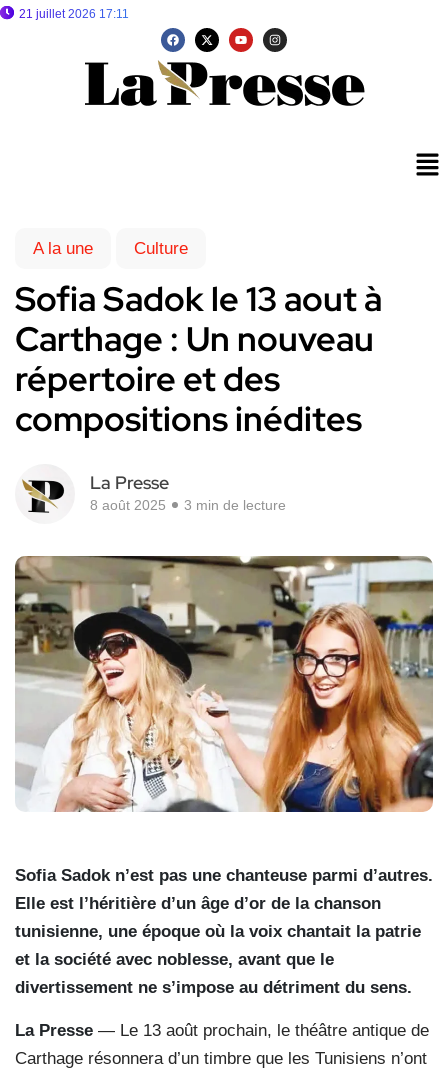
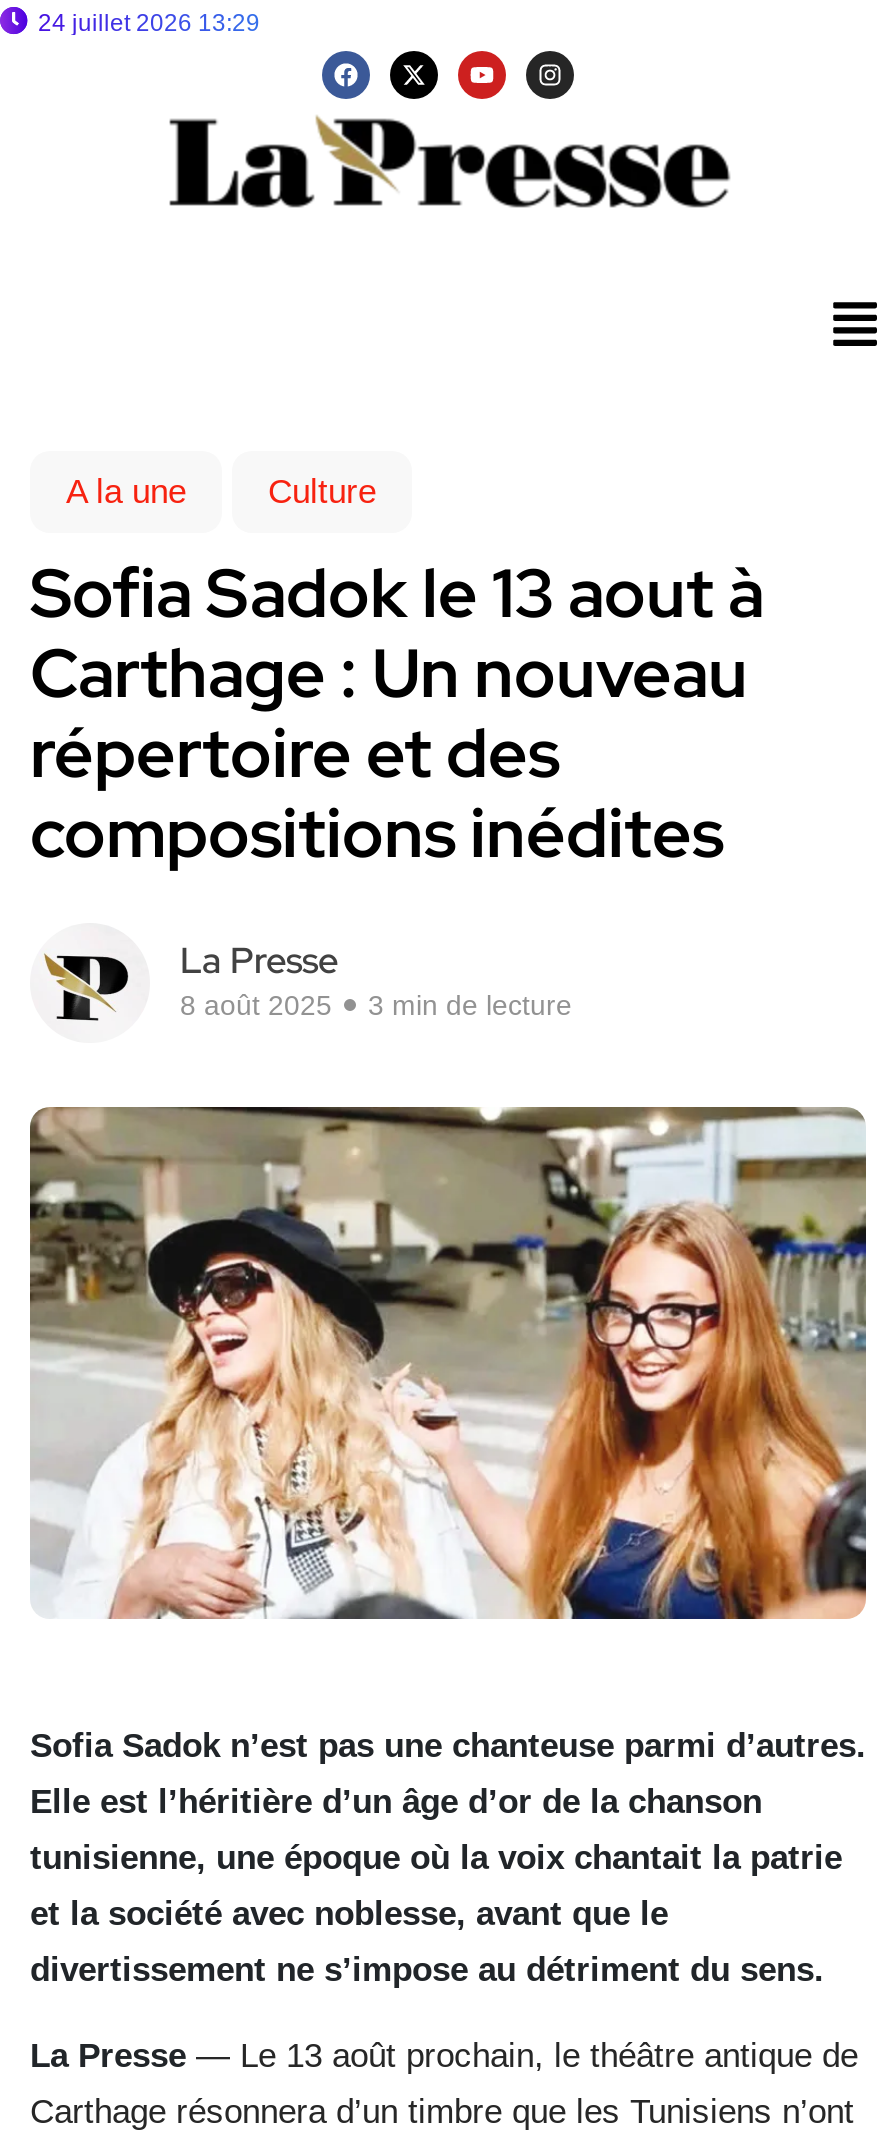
[19,7,129,21] 21 juillet 2026 17:11 -> [38,9,260,37] 24 juillet 2026 13:29

